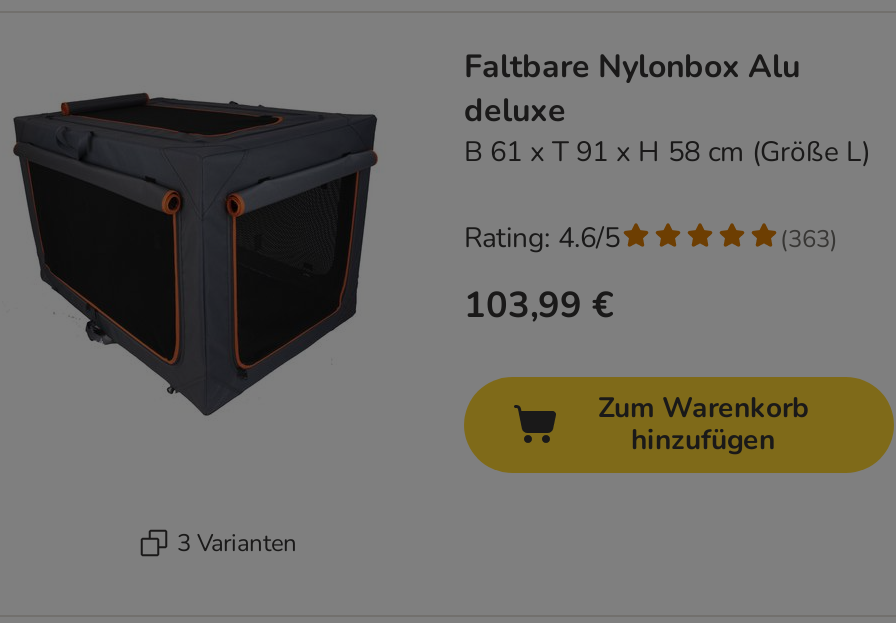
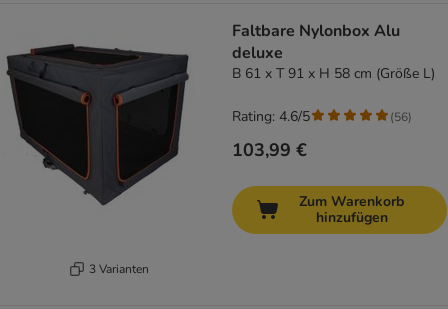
[780,222,838,254] (363) -> [390,109,412,125] (56)

